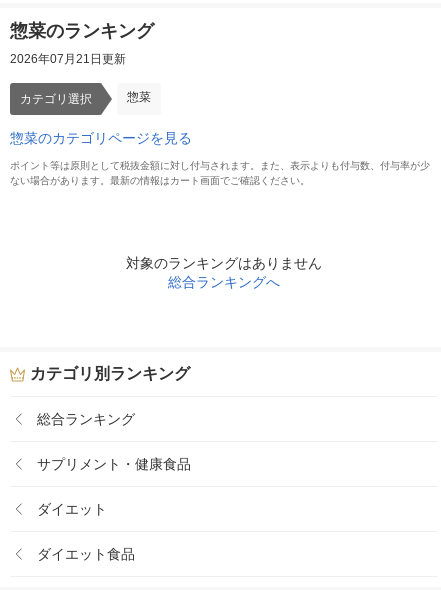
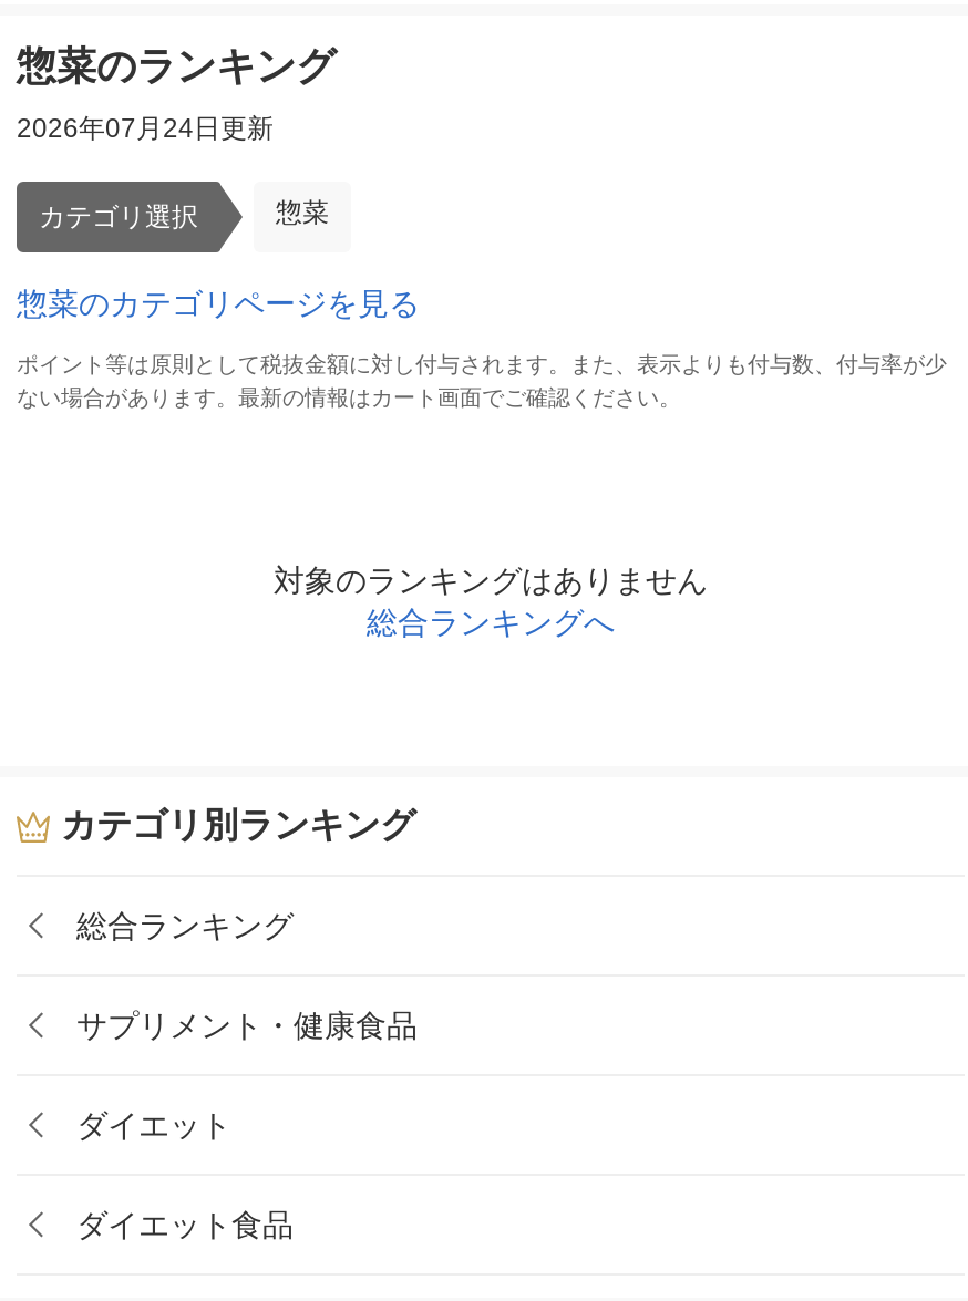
[10,52,126,66] 2026年07月21日更新 -> [17,113,274,144] 2026年07月24日更新

